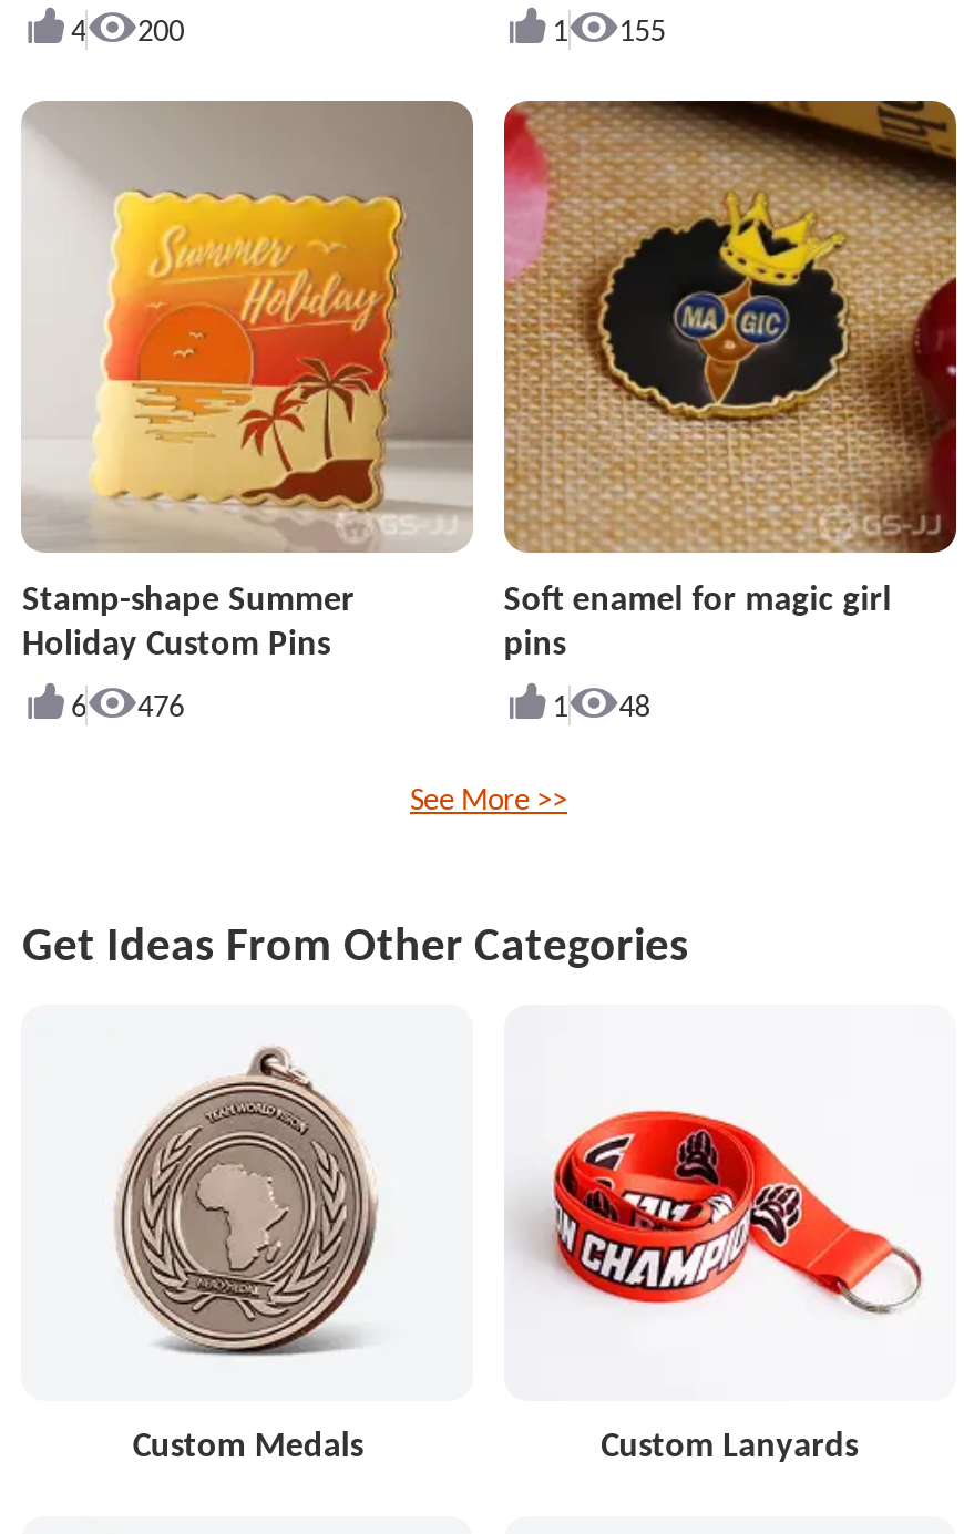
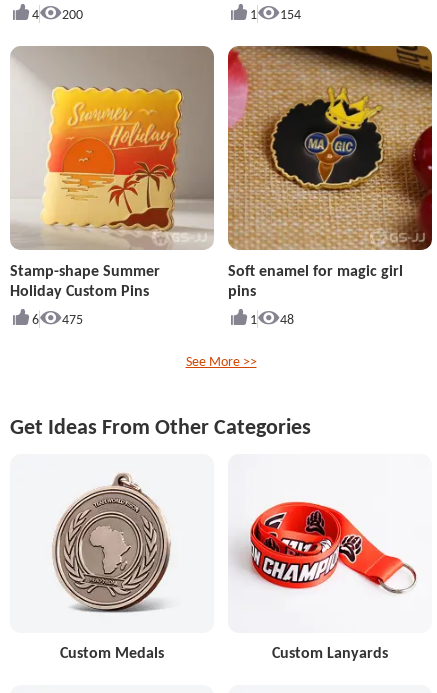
[552,10,665,50] 1 155 -> [250,5,301,23] 1 154
[71,685,184,725] 6 476 -> [32,310,83,328] 6 475

